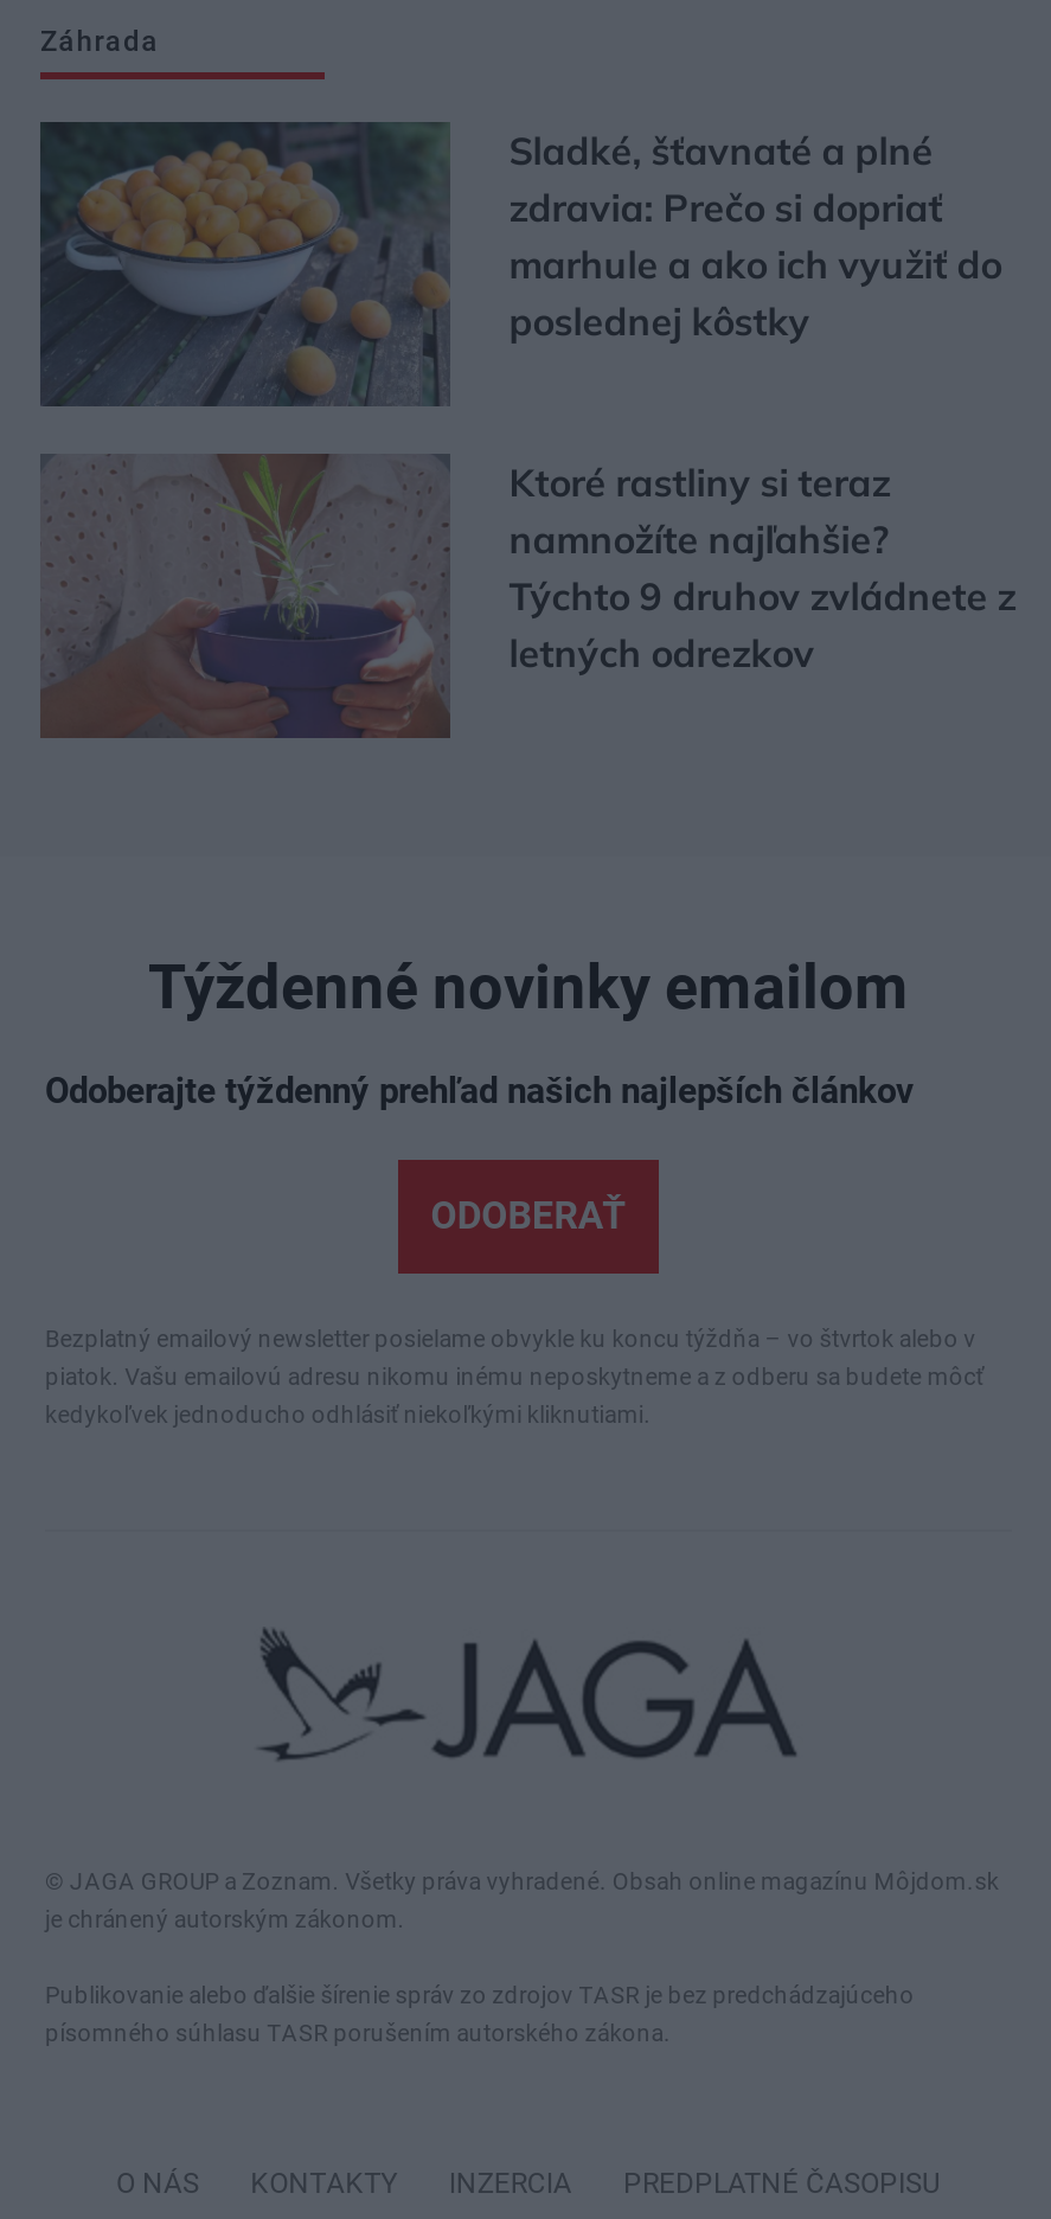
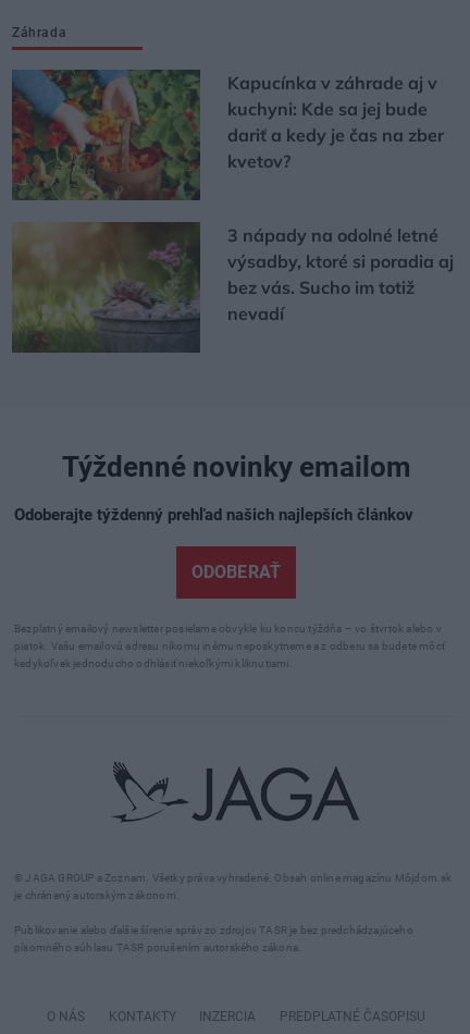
[38,120,1002,406] [image] | Sladké, šťavnaté a plné | zdravia: Prečo si dopriať | marhule a ako ich využiť do | poslednej kôstky -> [11,70,444,201] [image] | Kapucínka v záhrade aj v | kuchyni: Kde sa jej bude | dariť a kedy je čas na zber | kvetov?
[40,454,1016,738] [image] | Ktoré rastliny si teraz | namnožíte najľahšie? | Týchto 9 druhov zvládnete z | letných odrezkov -> [12,222,453,353] [image] | 3 nápady na odolné letné | výsadby, ktoré si poradia aj | bez vás. Sucho im totiž | nevadí

